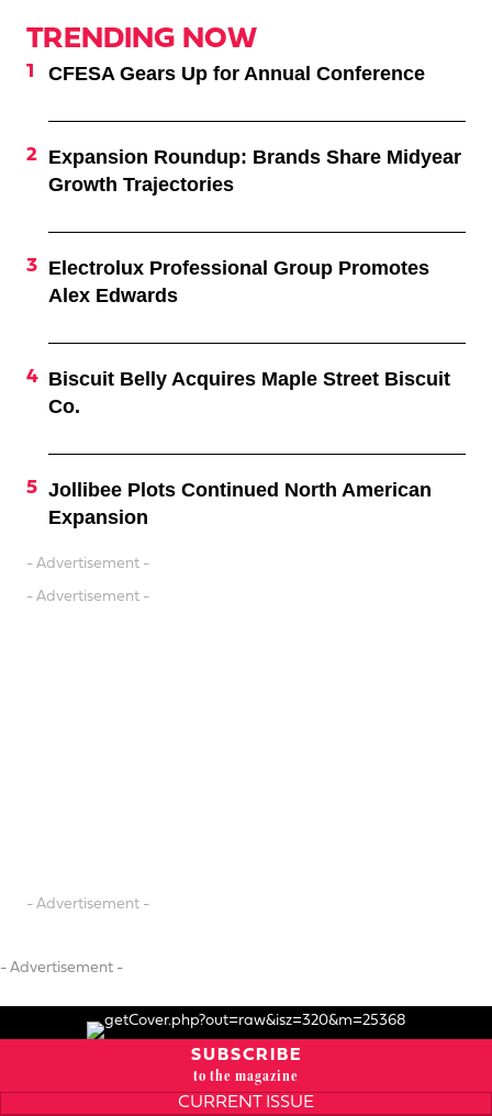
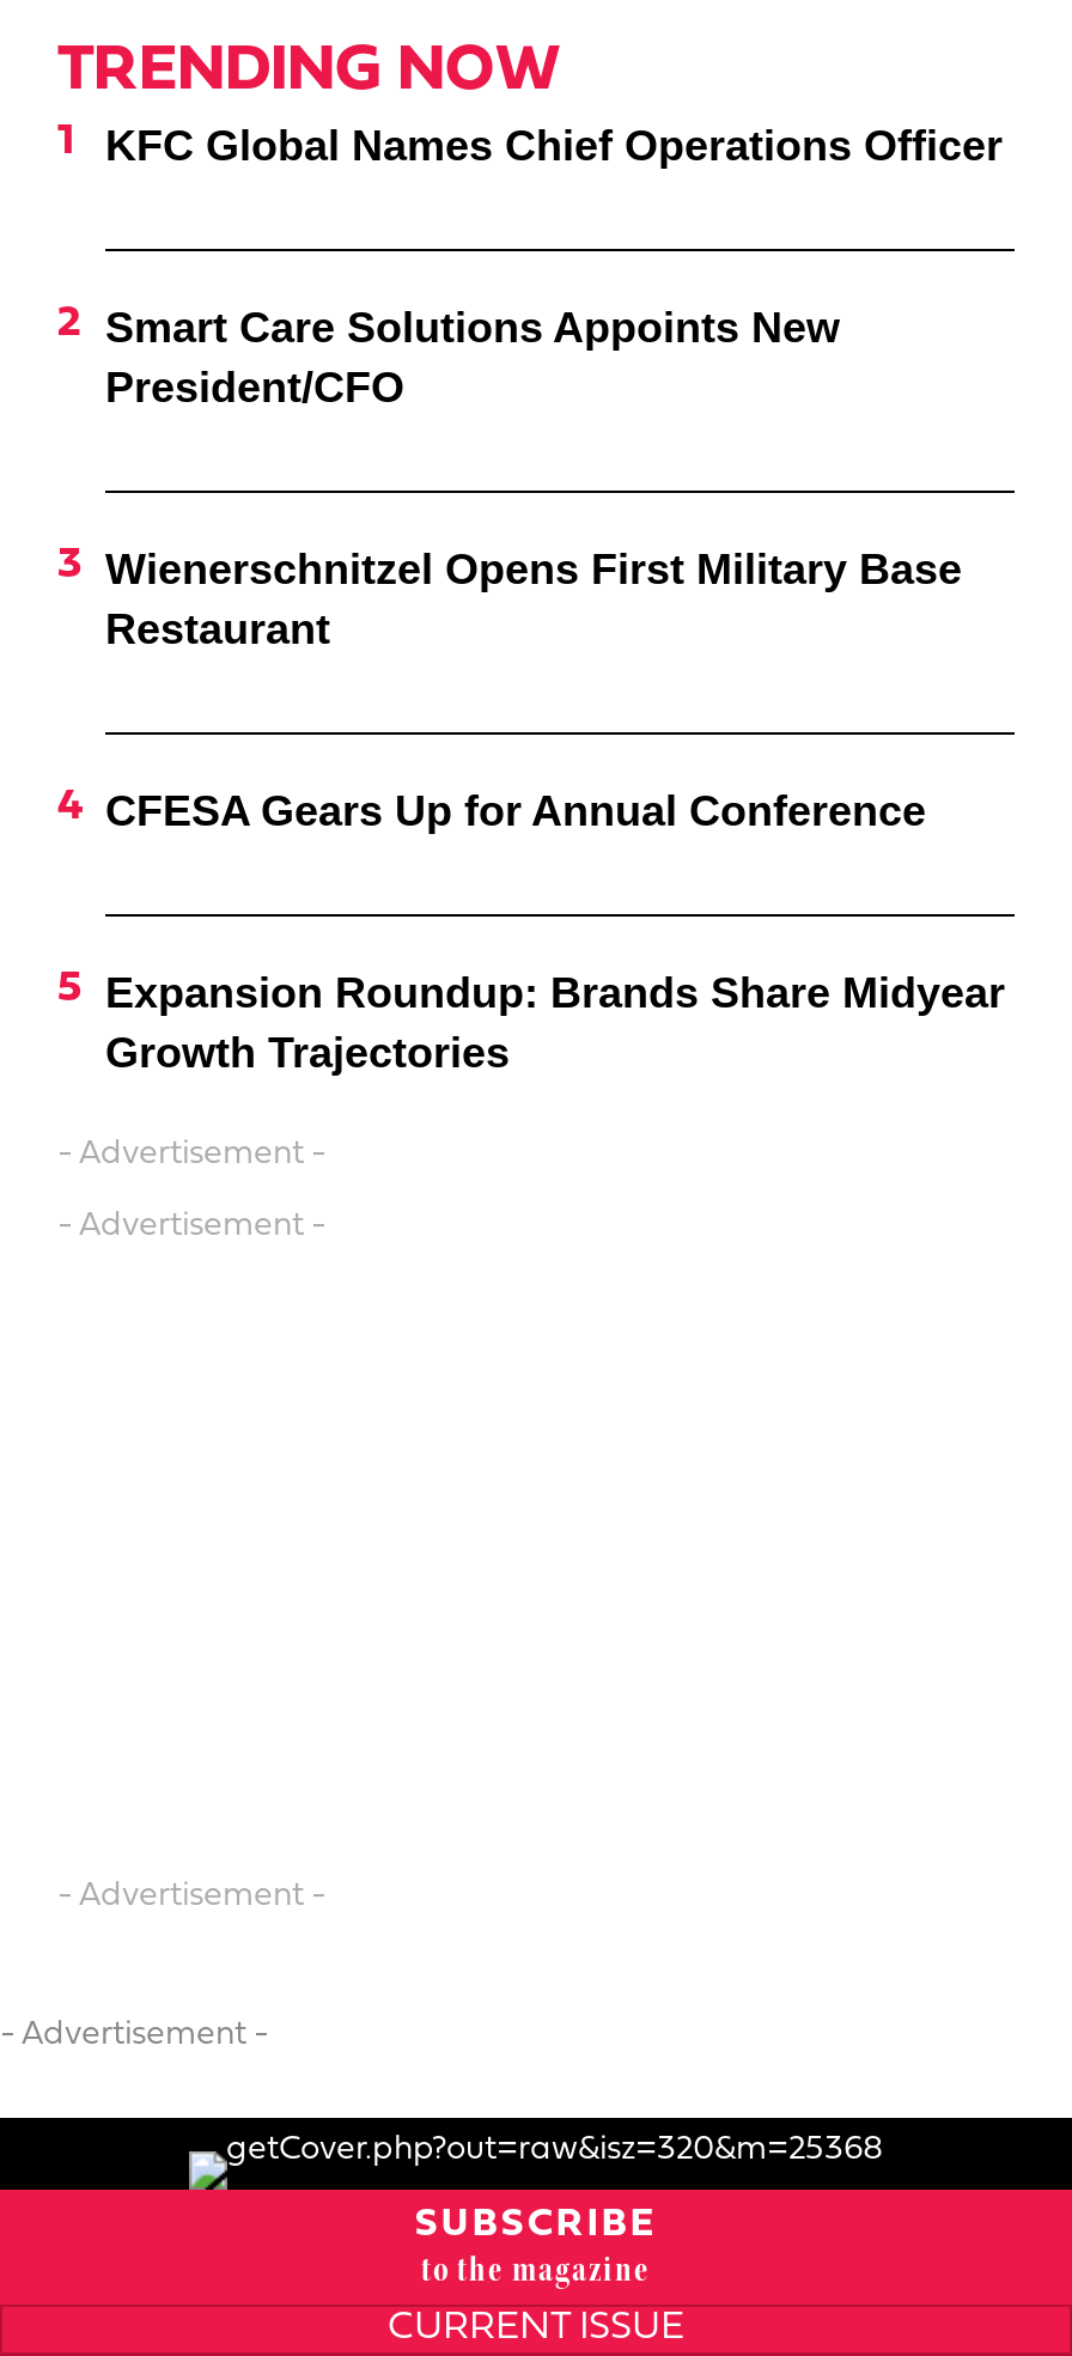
none -> [105,121,1003,169] KFC Global Names Chief Operations Officer
none -> [105,303,840,411] Smart Care Solutions Appoints New | President/CFO
none -> [105,545,962,653] Wienerschnitzel Opens First Military Base | Restaurant
moved [48,63,461,196] -> [105,787,1005,1076]: CFESA Gears Up for Annual Conference | Expansion Roundup: Brands Share Midyear | Growth Trajectories
[48,257,429,307] Electrolux Professional Group Promotes | Alex Edwards -> none
[48,368,450,418] Biscuit Belly Acquires Maple Street Biscuit | Co. -> none
[48,479,432,529] Jollibee Plots Continued North American | Expansion -> none

